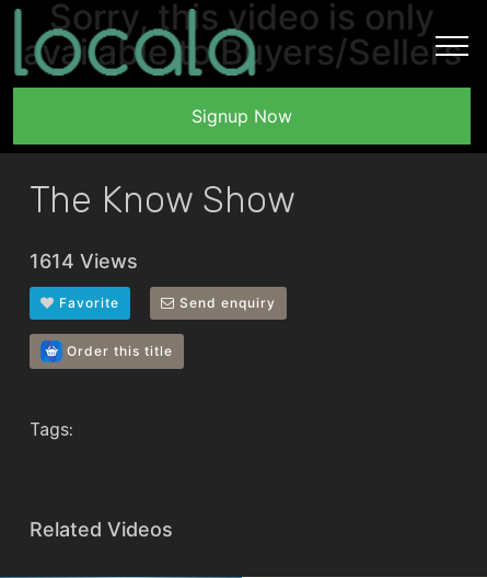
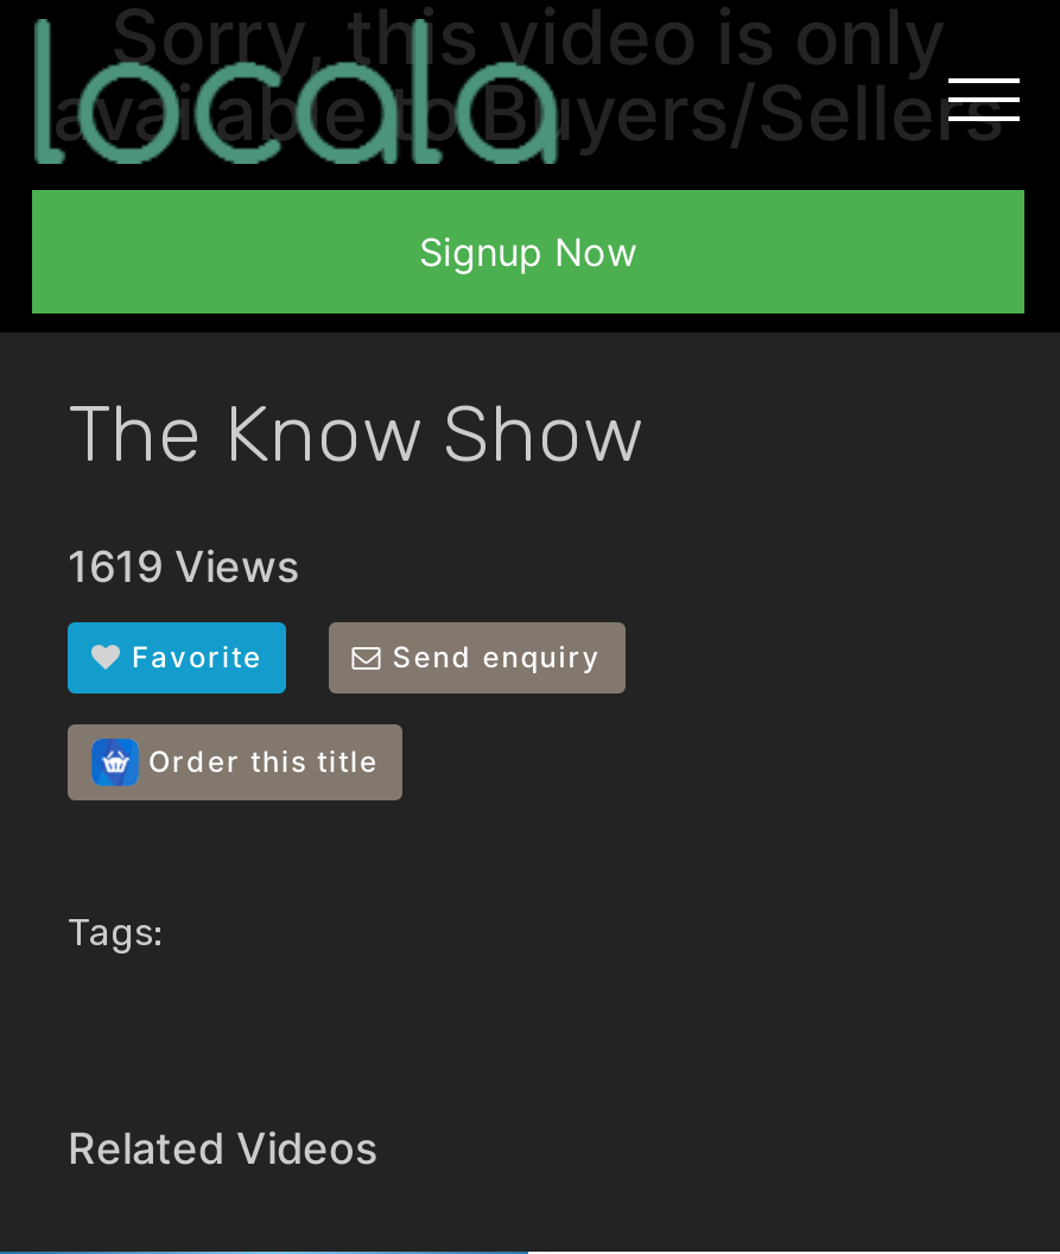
[30,250,138,273] 1614 Views -> [68,541,300,591] 1619 Views

